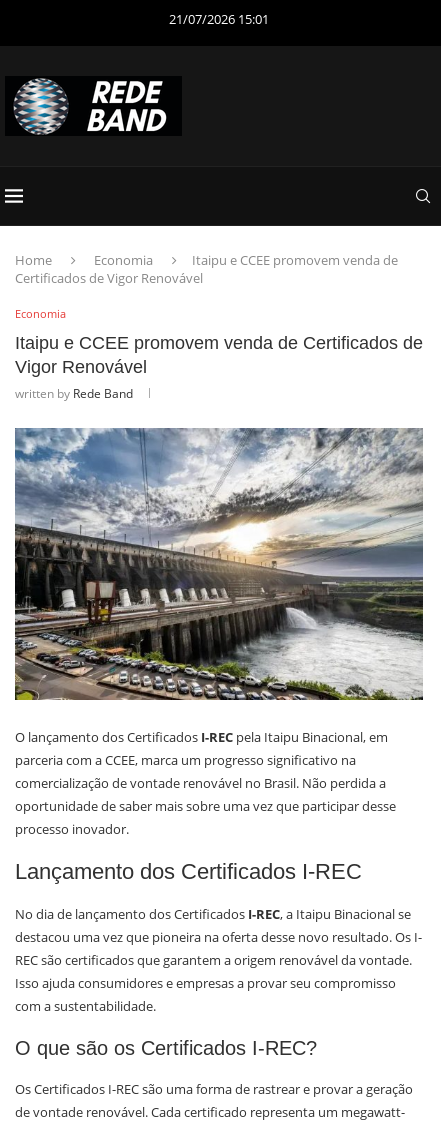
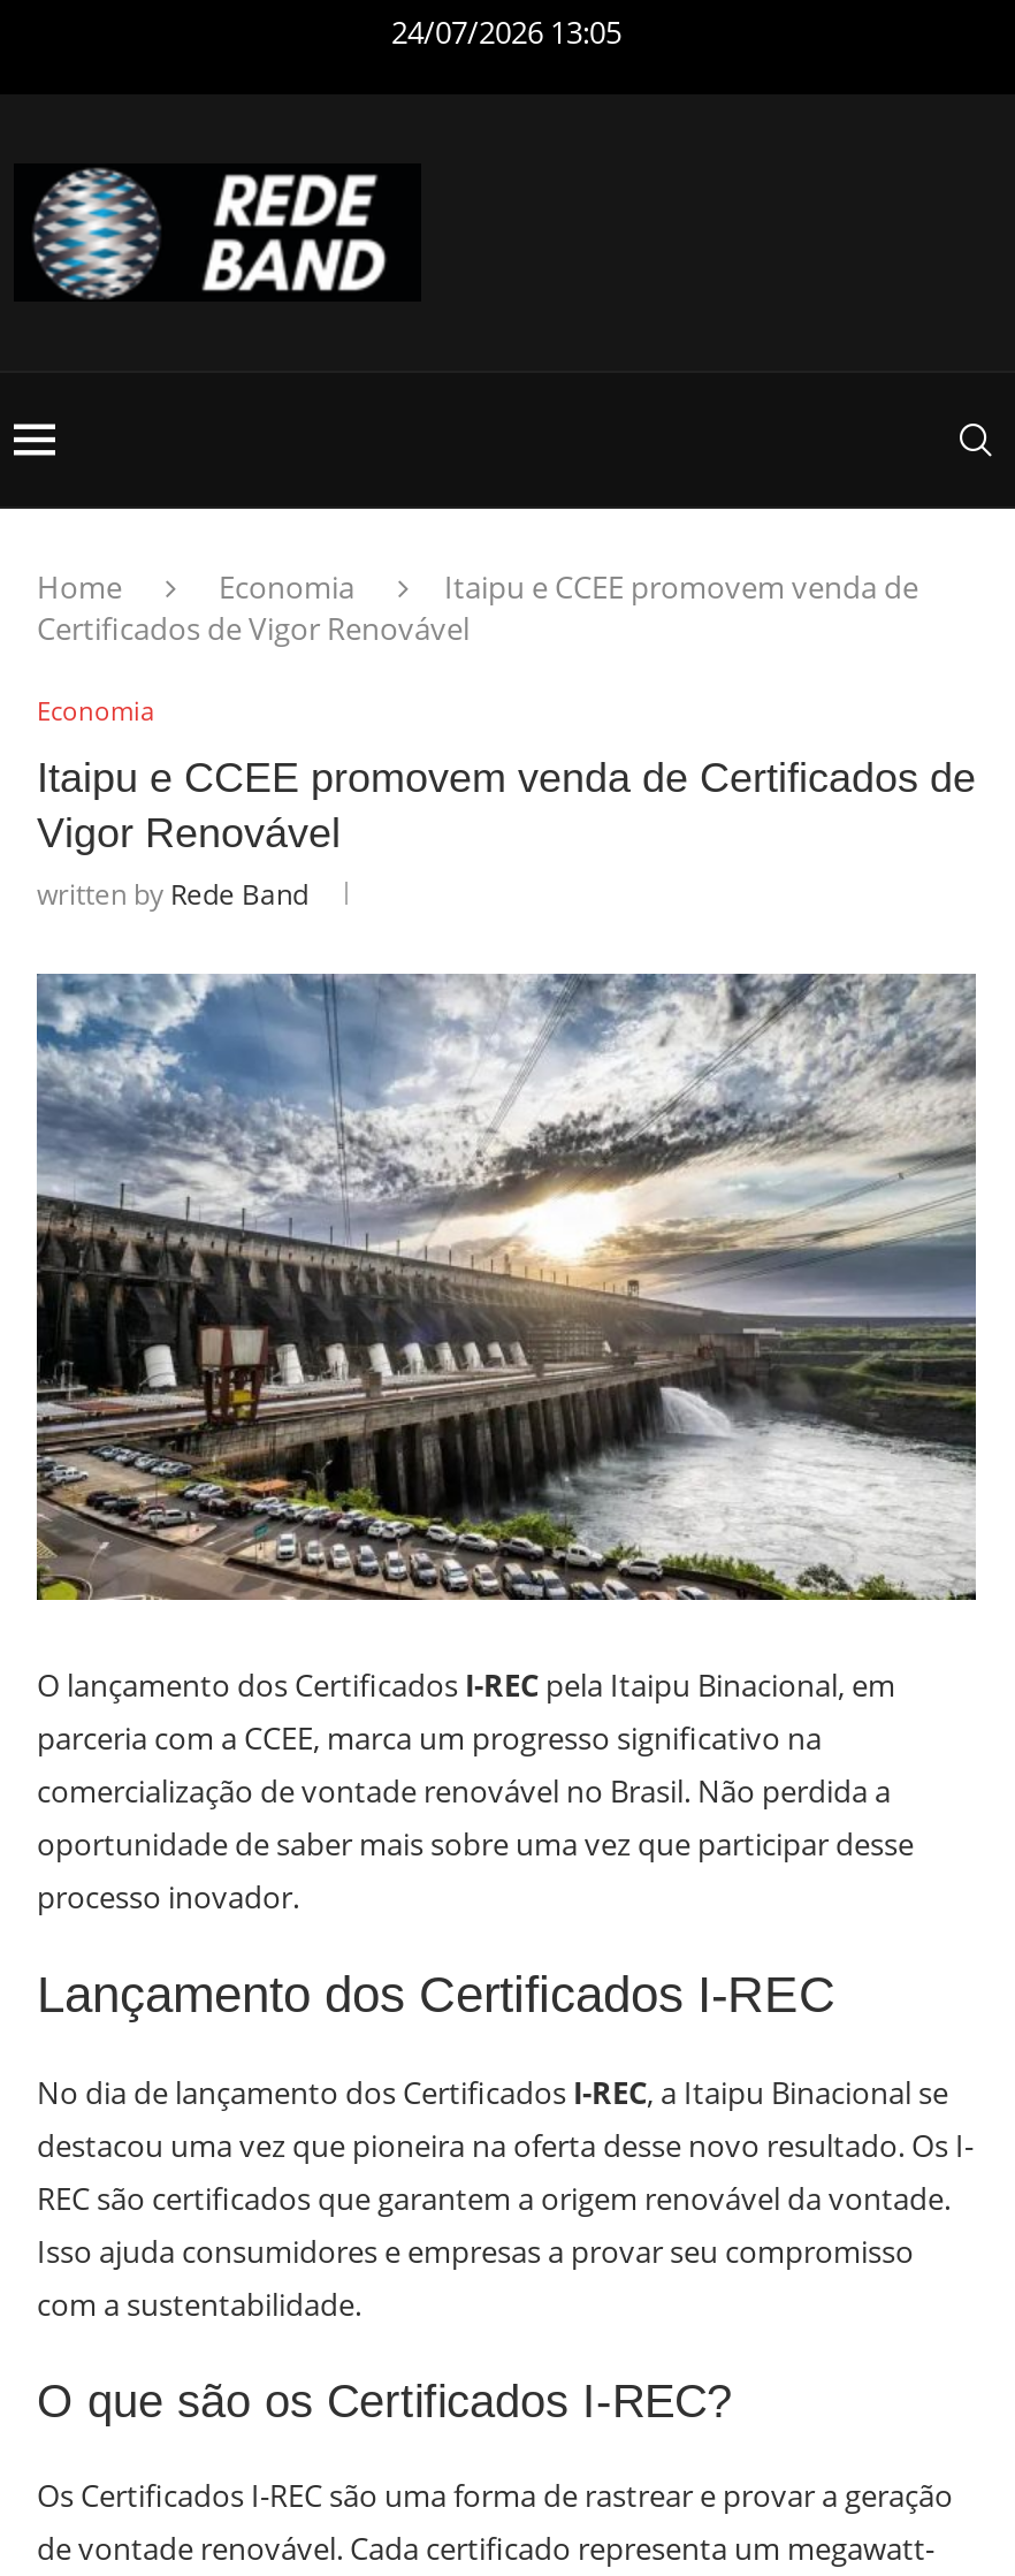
[169,10,269,28] 21/07/2026 15:01 -> [391,12,621,53] 24/07/2026 13:05

